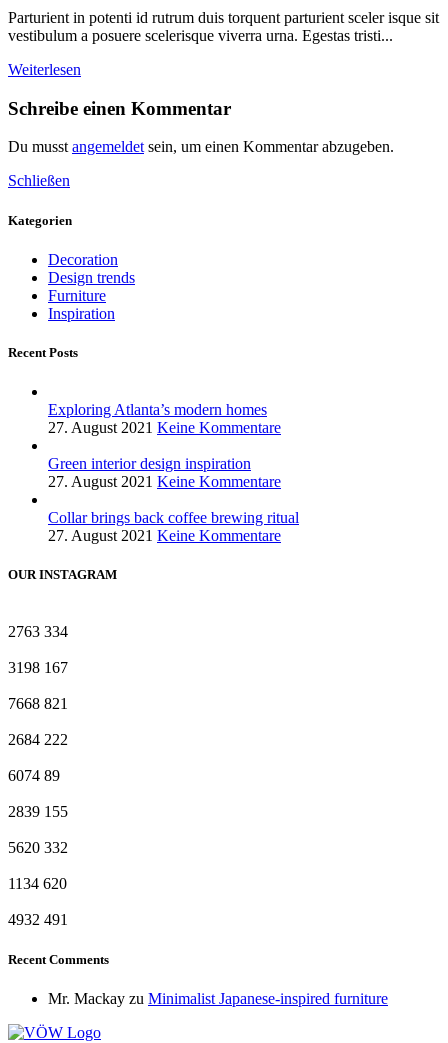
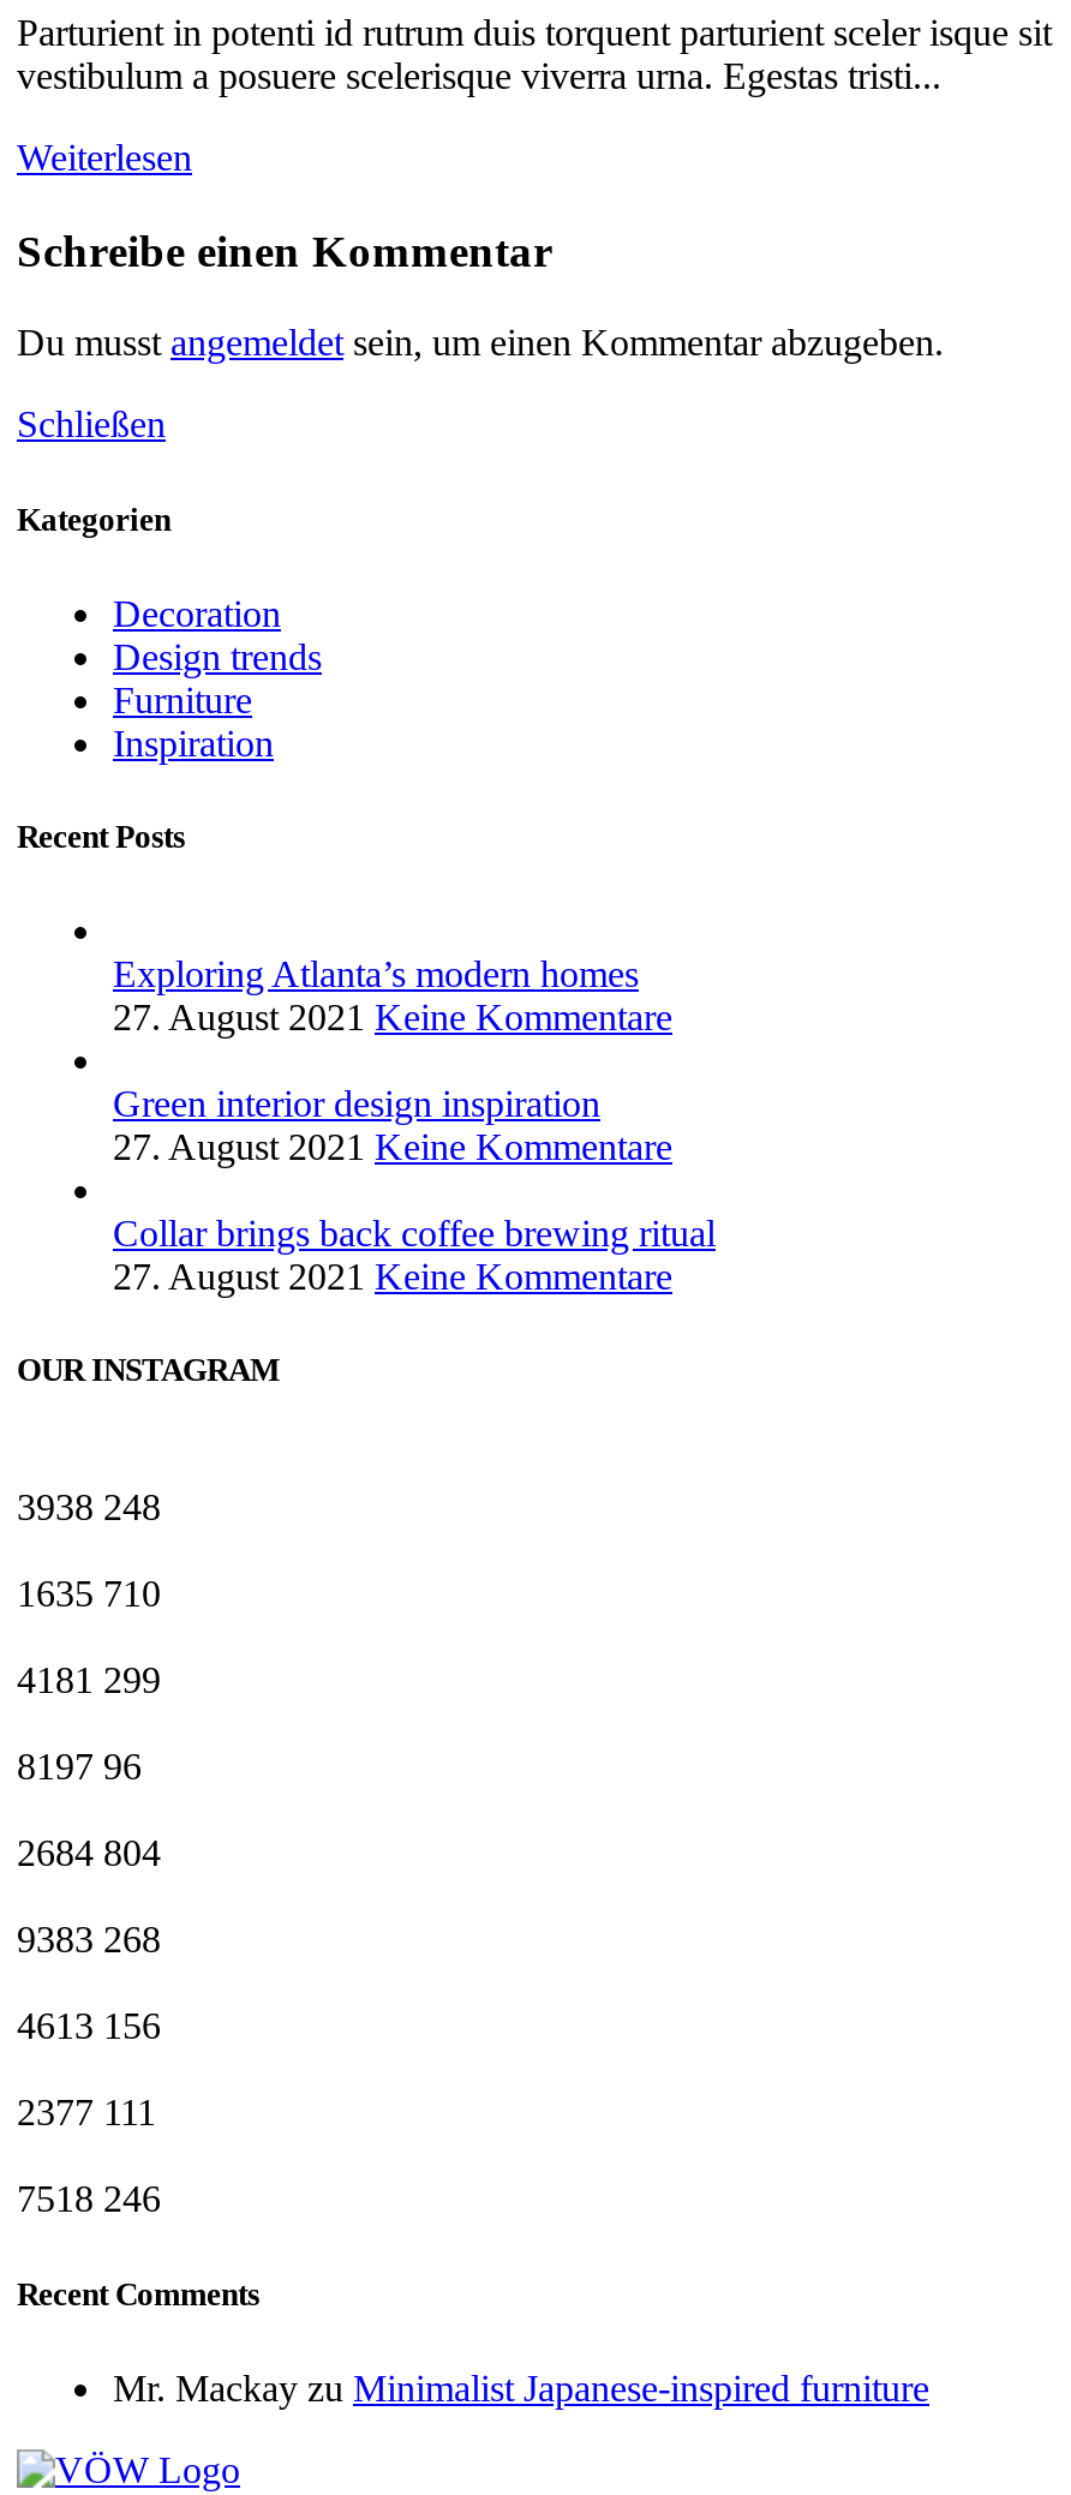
[8,623,68,640] 2763 334 -> [17,1487,161,1528] 3938 248
[8,659,68,676] 3198 167 -> [17,1574,161,1615] 1635 710
[8,695,68,712] 7668 821 -> [17,1660,161,1701] 4181 299
[8,731,68,748] 2684 222 -> [17,1747,142,1788] 8197 96
[8,767,60,784] 6074 89 -> [17,1833,161,1874] 2684 804
[8,803,68,820] 2839 155 -> [17,1920,161,1960] 9383 268
[8,839,68,856] 5620 332 -> [17,2006,161,2047] 4613 156
[8,875,67,892] 1134 620 -> [17,2093,156,2133] 2377 111
[8,911,68,928] 4932 491 -> [17,2179,161,2220] 7518 246

